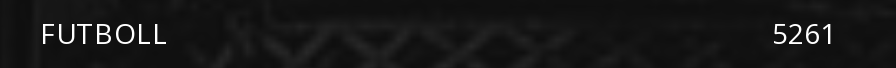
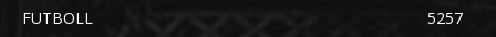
[772,14,836,52] 5261 -> [427,7,463,28] 5257

